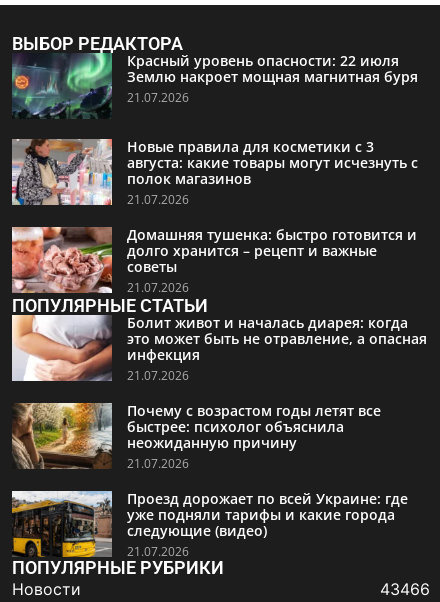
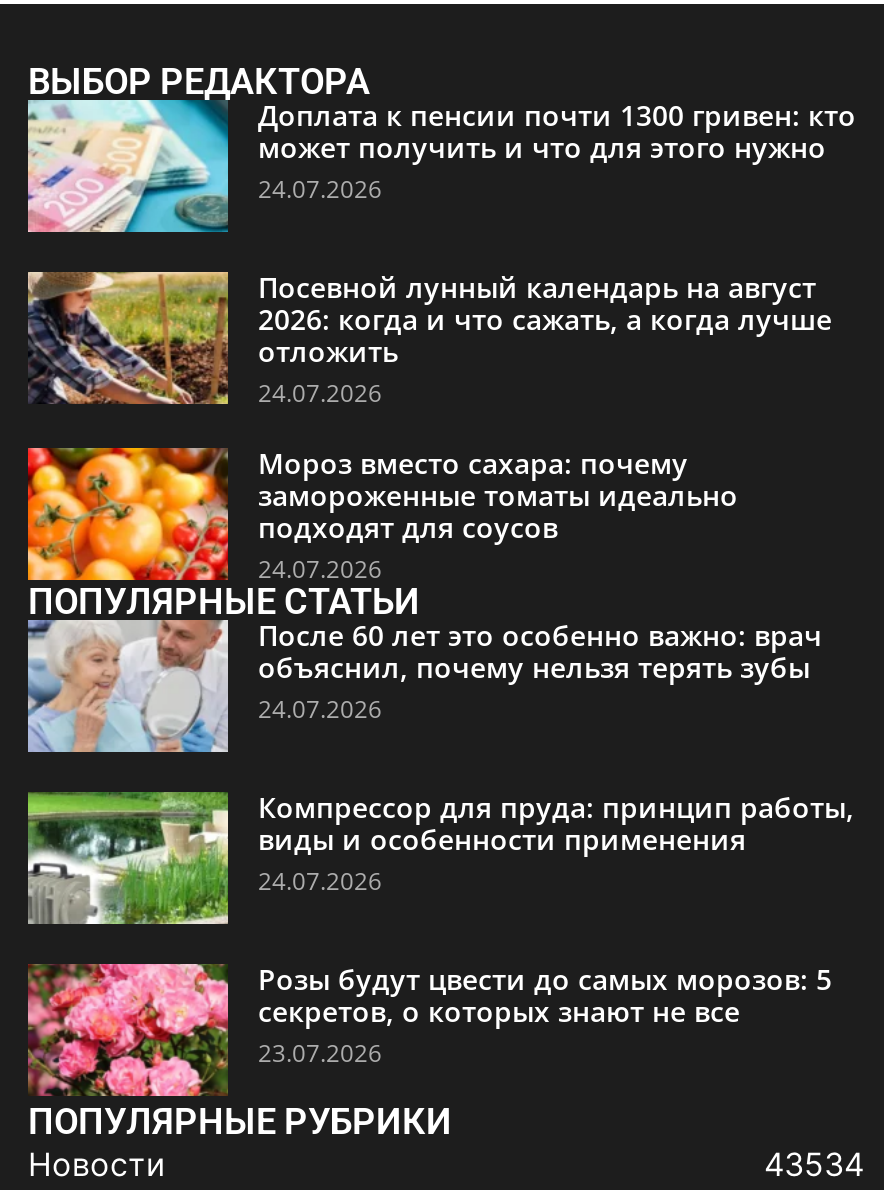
[11,51,418,119] [image] | Красный уровень опасности: 22 июля | Землю накроет мощная магнитная буря | 21.07.2026 -> [26,97,856,234] [image] | Доплата к пенсии почти 1300 гривен: кто | может получить и что для этого нужно | 24.07.2026
[11,137,418,208] [image] | Новые правила для косметики с 3 | августа: какие товары могут исчезнуть с | полок магазинов | 21.07.2026 -> [28,269,832,411] [image] | Посевной лунный календарь на август | 2026: когда и что сажать, а когда лучше | отложить | 24.07.2026
[11,225,417,296] [image] | Домашняя тушенка: быстро готовится и | долго хранится – рецепт и важные | советы | 21.07.2026 -> [26,445,738,587] [image] | Мороз вместо сахара: почему | замороженные томаты идеально | подходят для соусов | 24.07.2026
[12,313,427,384] [image] | Болит живот и началась диарея: когда | это может быть не отравление, а опасная | инфекция | 21.07.2026 -> [26,617,822,754] [image] | После 60 лет это особенно важно: врач | объяснил, почему нельзя терять зубы | 24.07.2026
[12,401,381,472] [image] | Почему с возрастом годы летят все | быстрее: психолог объяснила | неожиданную причину | 21.07.2026 -> [26,789,854,926] [image] | Компрессор для пруда: принцип работы, | виды и особенности применения | 24.07.2026
[11,489,408,560] [image] | Проезд дорожает по всей Украине: где | уже подняли тарифы и какие города | следующие (видео) | 21.07.2026 -> [26,961,832,1096] [image] | Розы будут цвести до самых морозов: 5 | секретов, о которых знают не все | 23.07.2026
[380,579,430,599] 43466 -> [764,1145,864,1185] 43534

